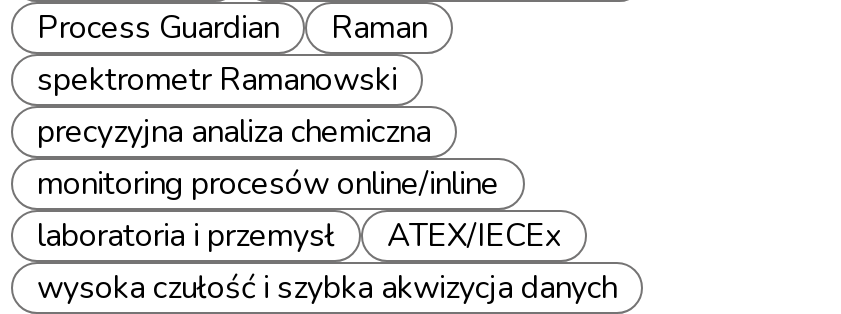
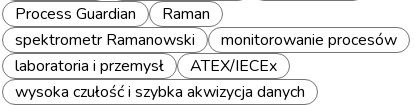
[37,110,499,206] precyzyjna analiza chemiczna | monitoring procesów online/inline -> [221,29,397,51] monitorowanie procesów

